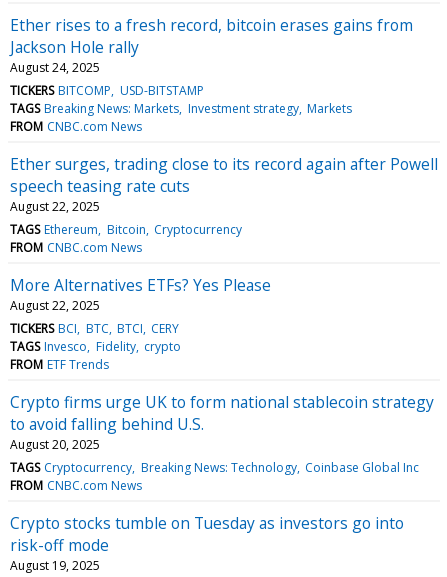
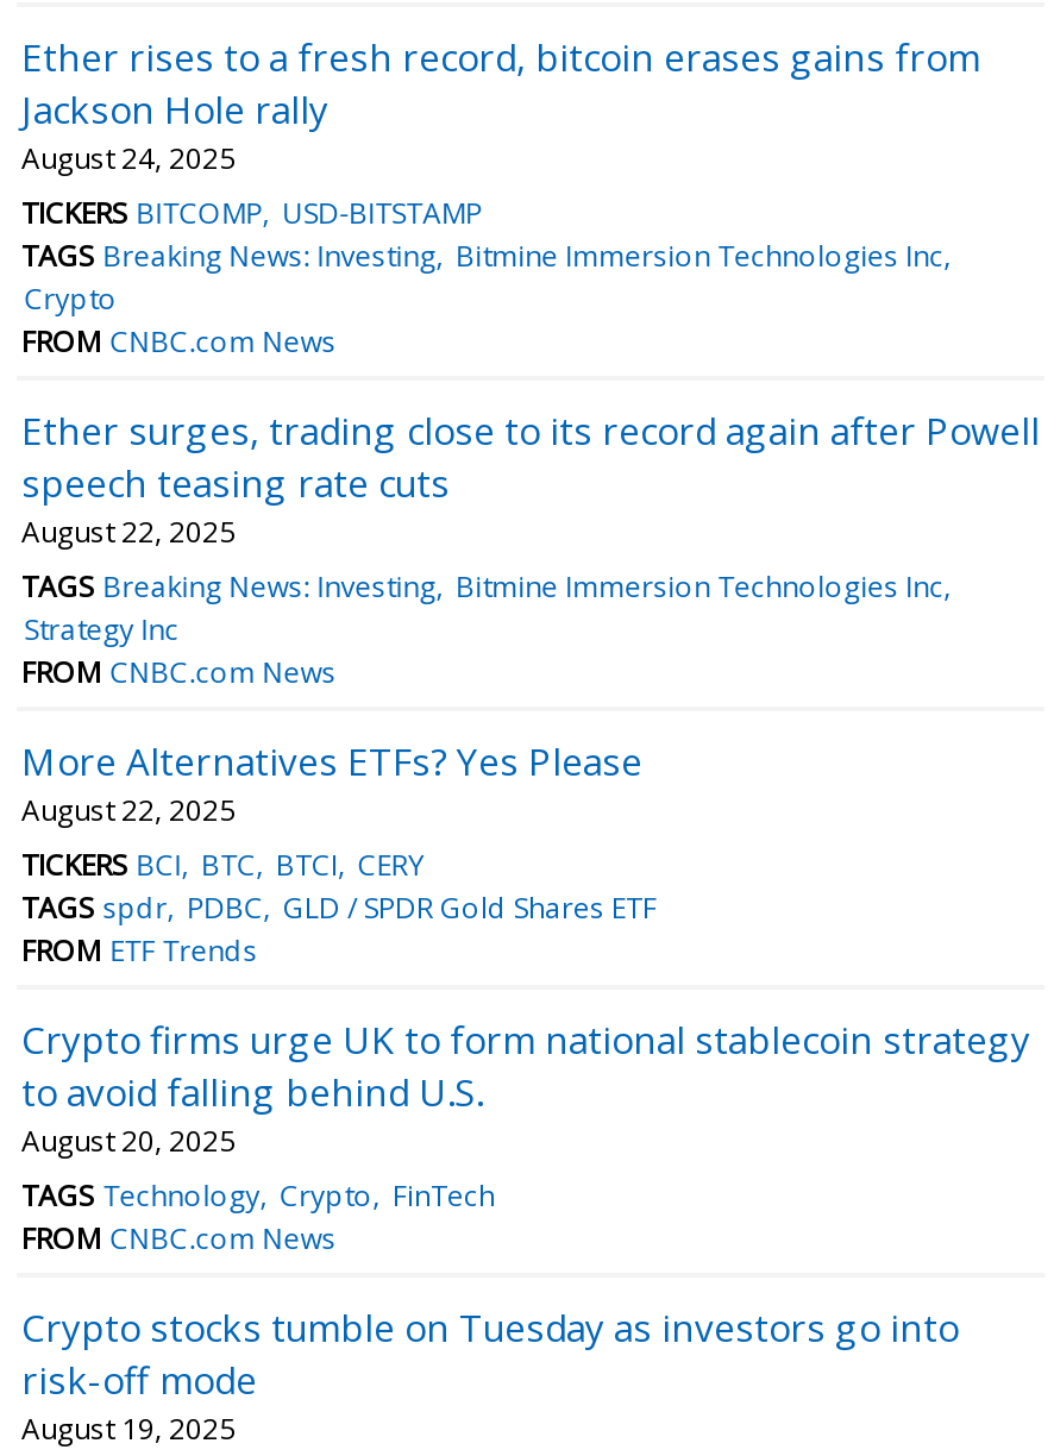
[10,100,352,117] TAGS Breaking News: Markets Investment strategy Markets -> [21,235,944,319] TAGS Breaking News: Investing Bitmine Immersion Technologies Inc | Crypto
[10,221,242,238] TAGS Ethereum Bitcoin Cryptocurrency -> [21,566,944,649] TAGS Breaking News: Investing Bitmine Immersion Technologies Inc | Strategy Inc
[10,338,181,355] TAGS Invesco Fidelity crypto -> [21,887,656,928] TAGS spdr PDBC GLD / SPDR Gold Shares ETF
[10,459,419,476] TAGS Cryptocurrency Breaking News: Technology Coinbase Global Inc -> [21,1175,495,1215] TAGS Technology Crypto FinTech

